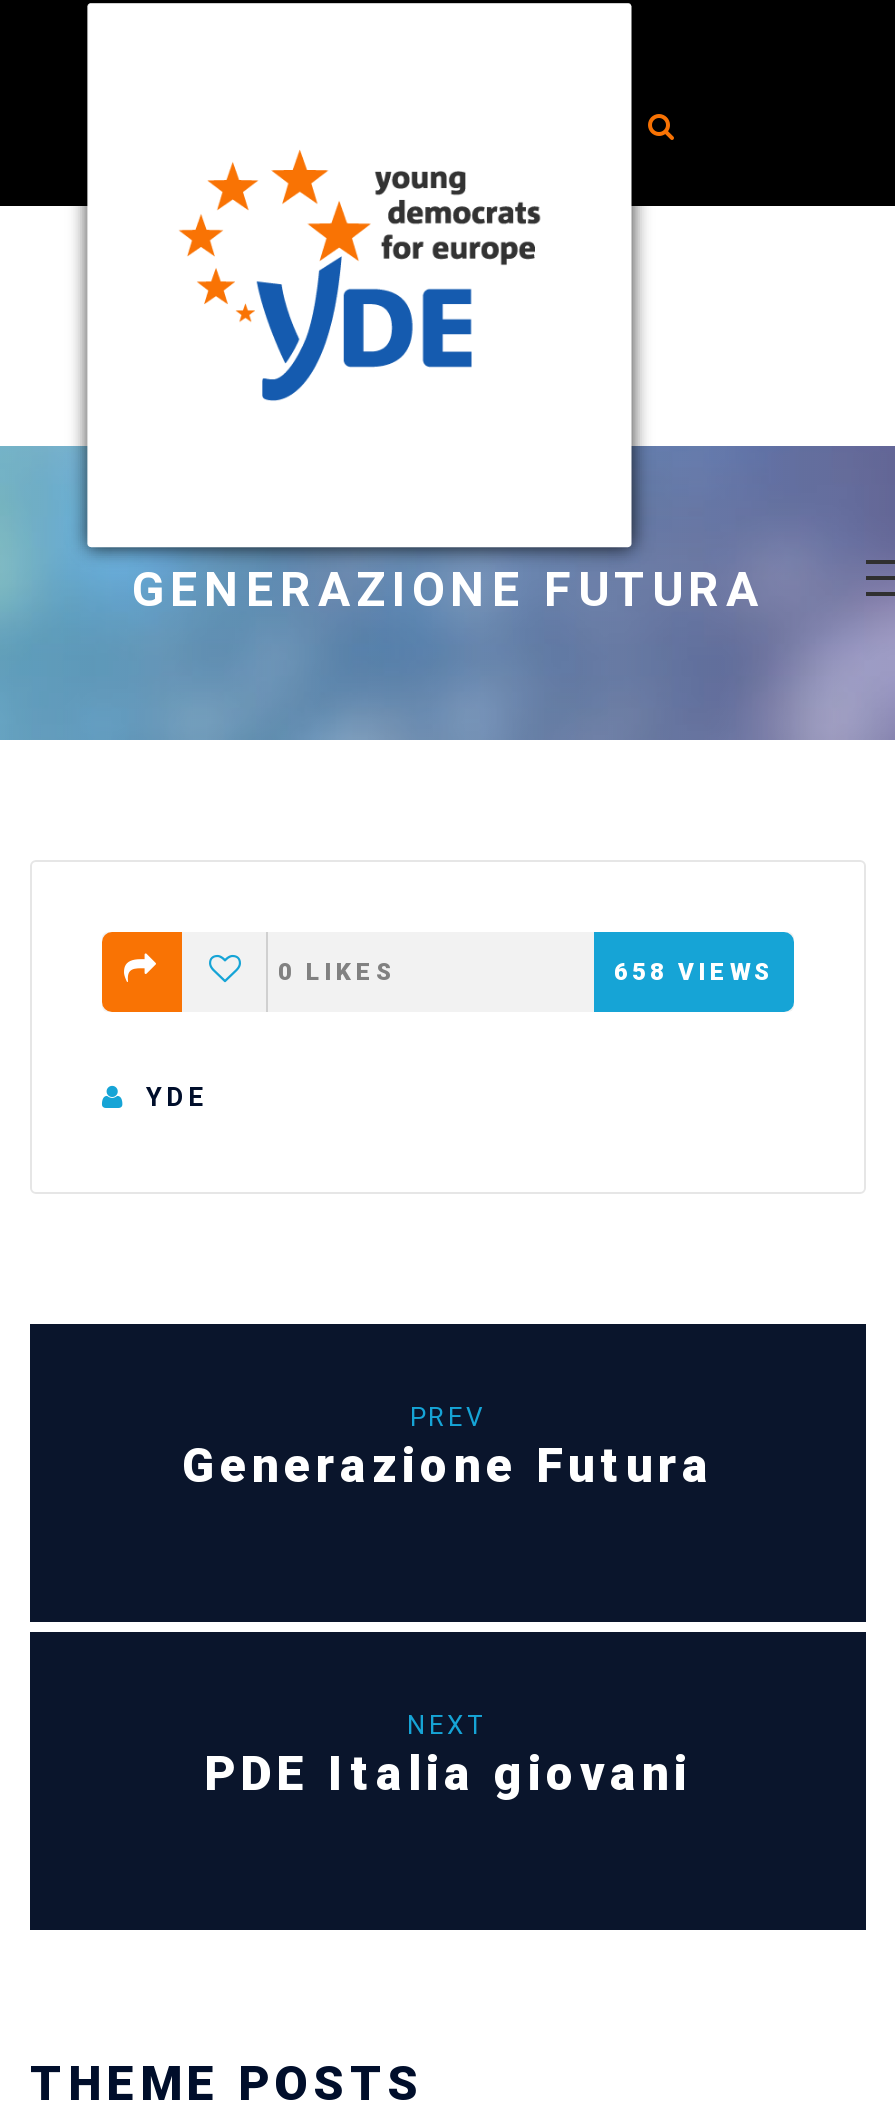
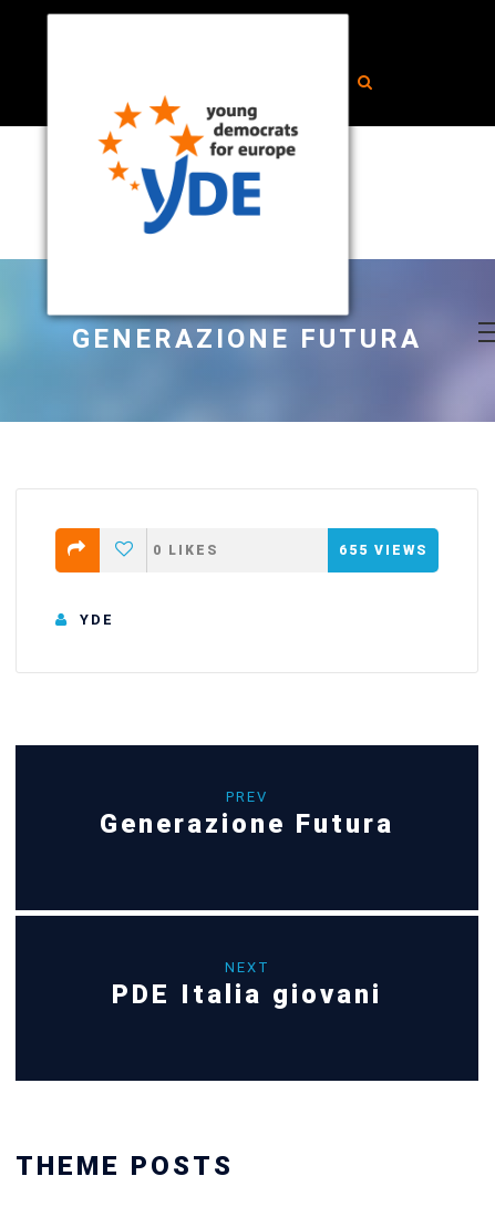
[614,958,774,986] 658 VIEWS -> [339,543,427,558] 655 VIEWS

